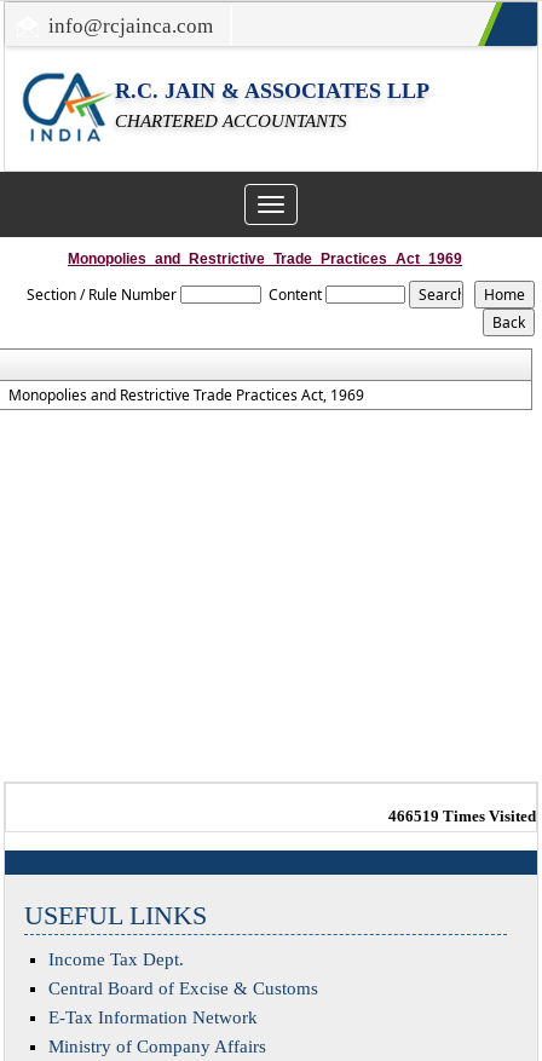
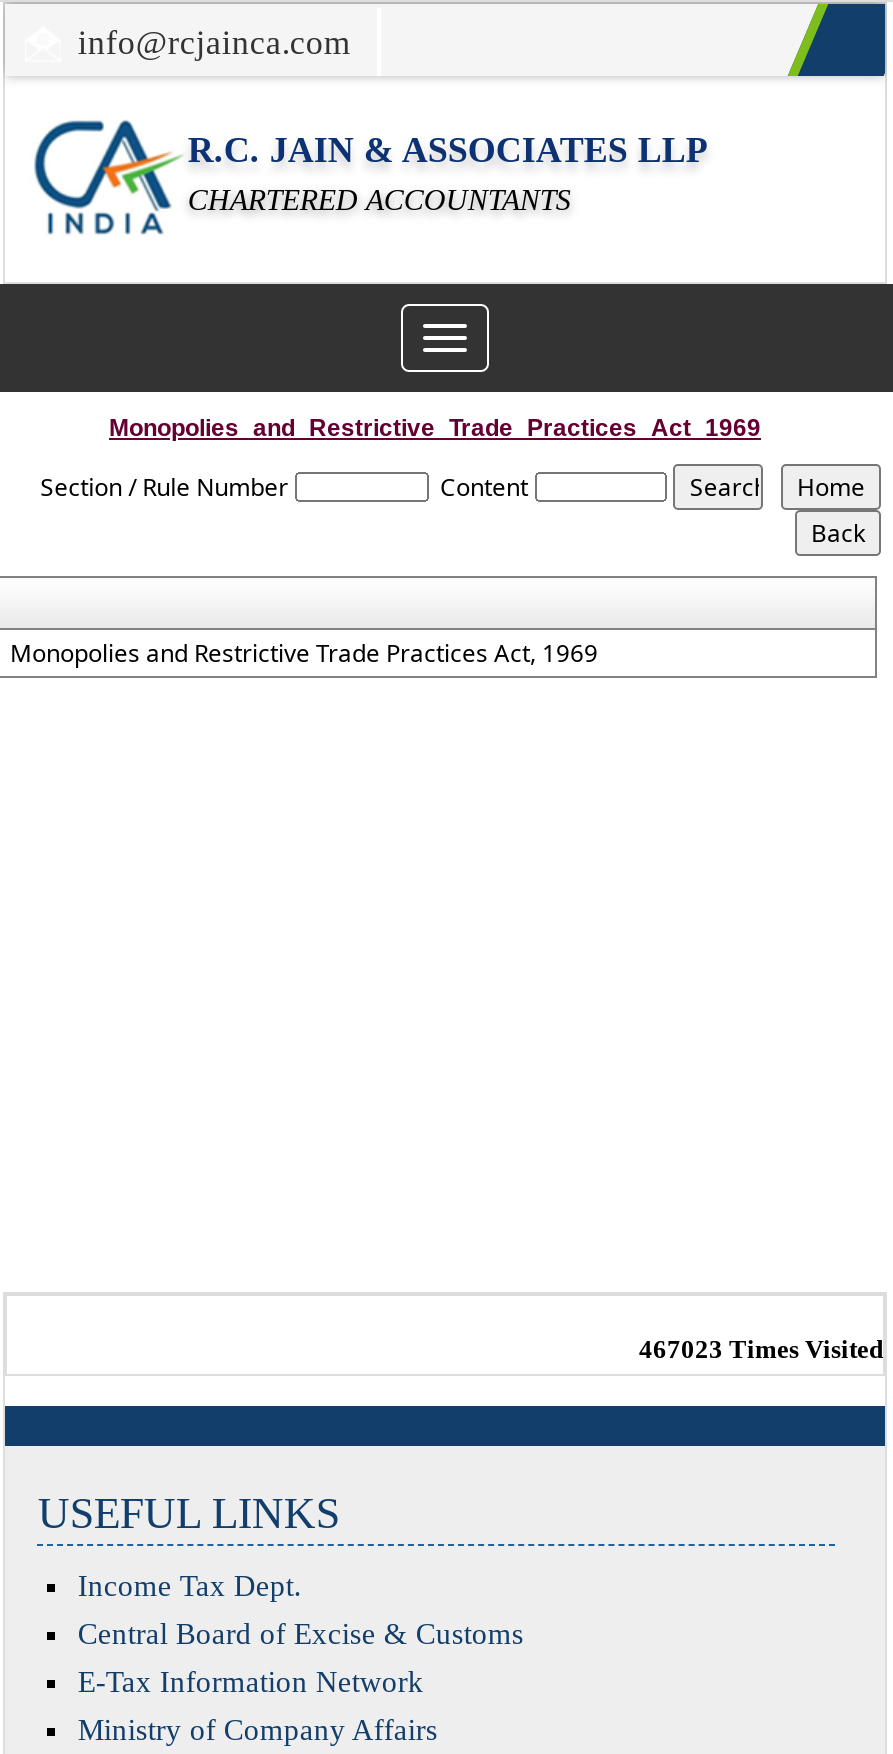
[388,807,536,825] 466519 Times Visited -> [639,1334,883,1364] 467023 Times Visited

